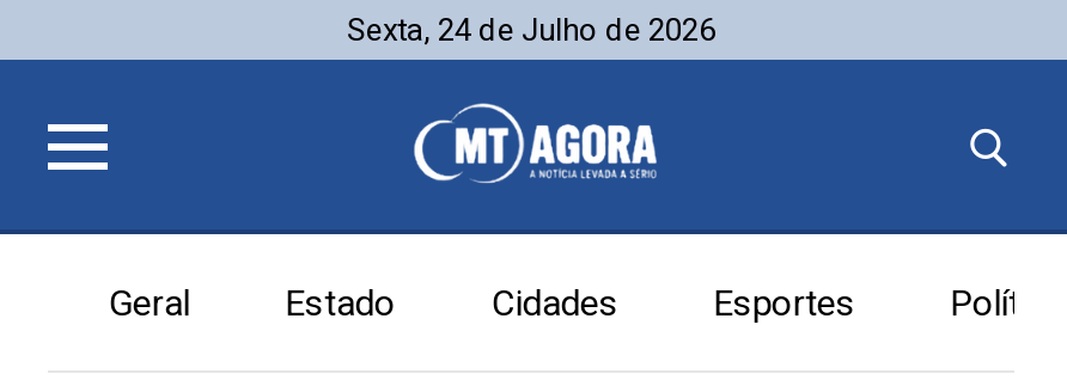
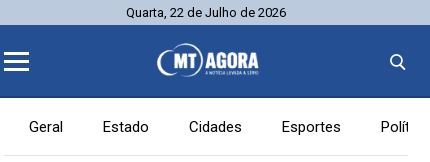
[347,12,715,48] Sexta, 24 de Julho de 2026 -> [126,5,286,20] Quarta, 22 de Julho de 2026

